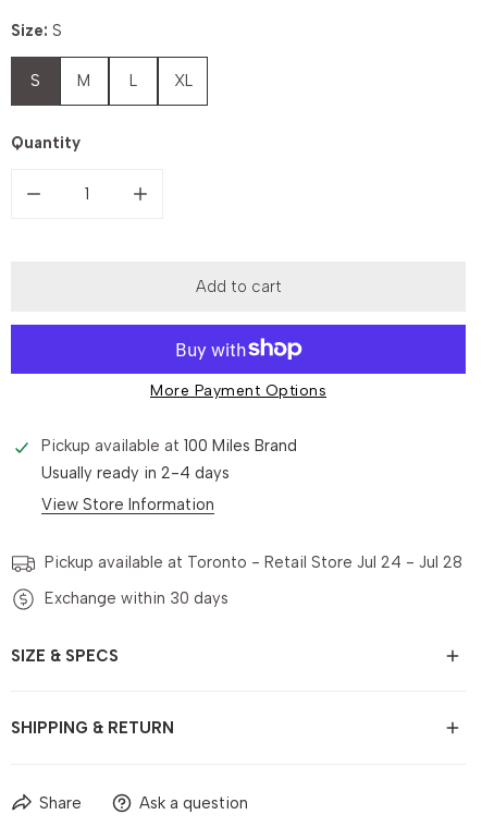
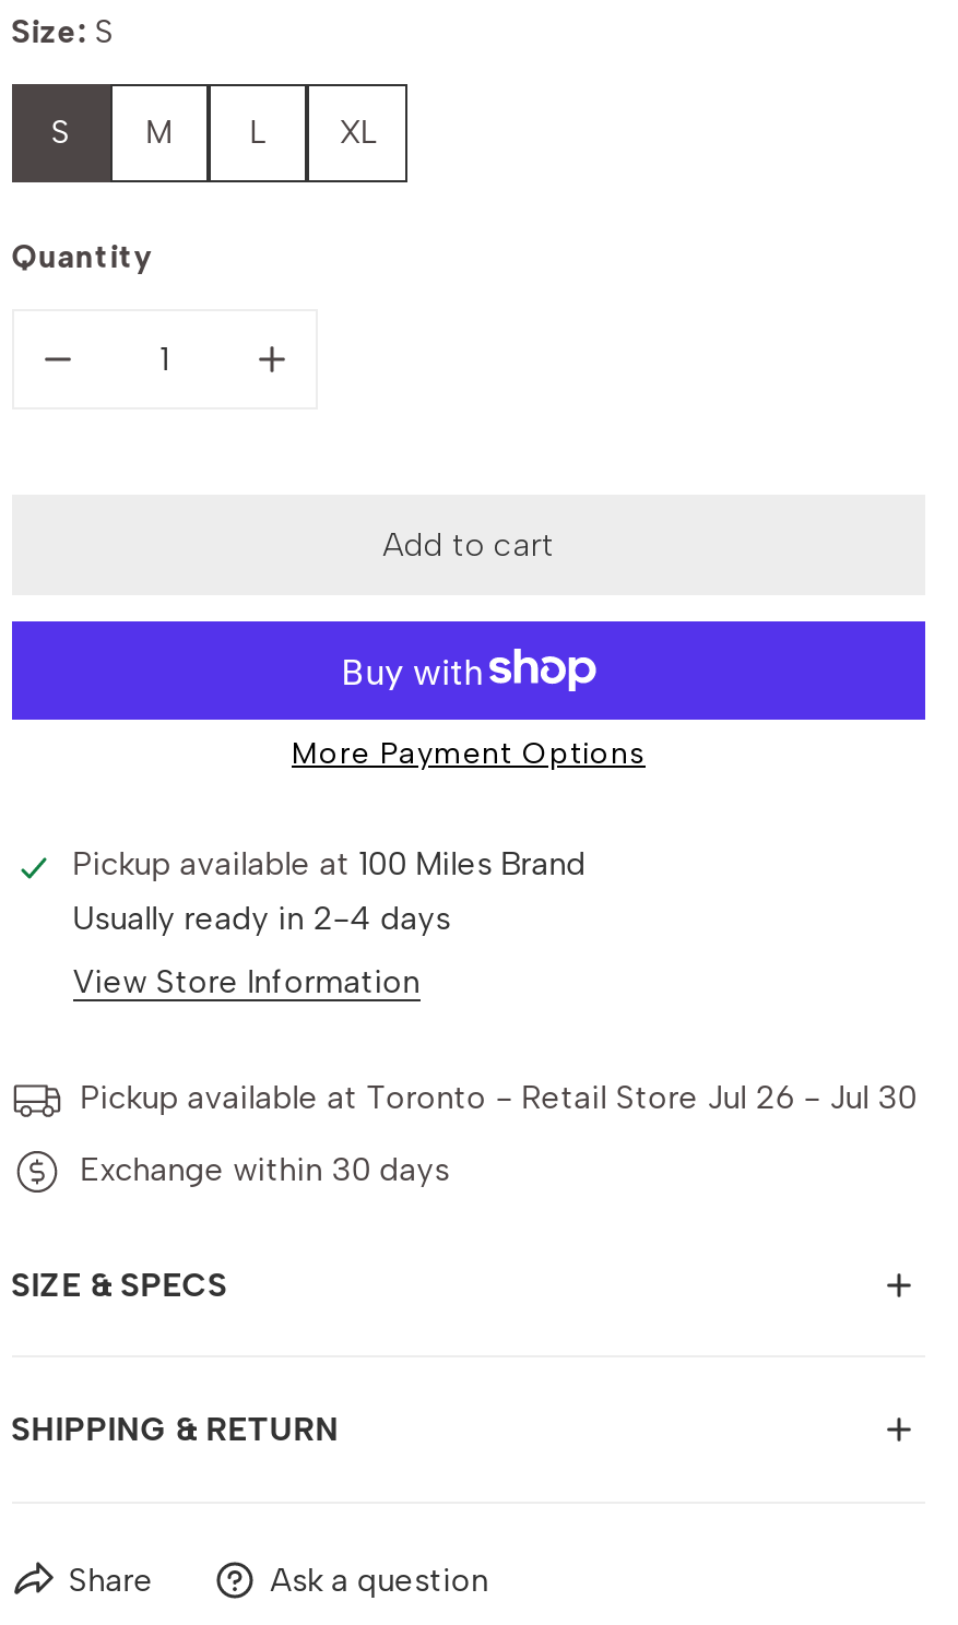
[45,552,463,572] Pickup available at Toronto - Retail Store Jul 24 - Jul 28 -> [80,1078,917,1117] Pickup available at Toronto - Retail Store Jul 26 - Jul 30

